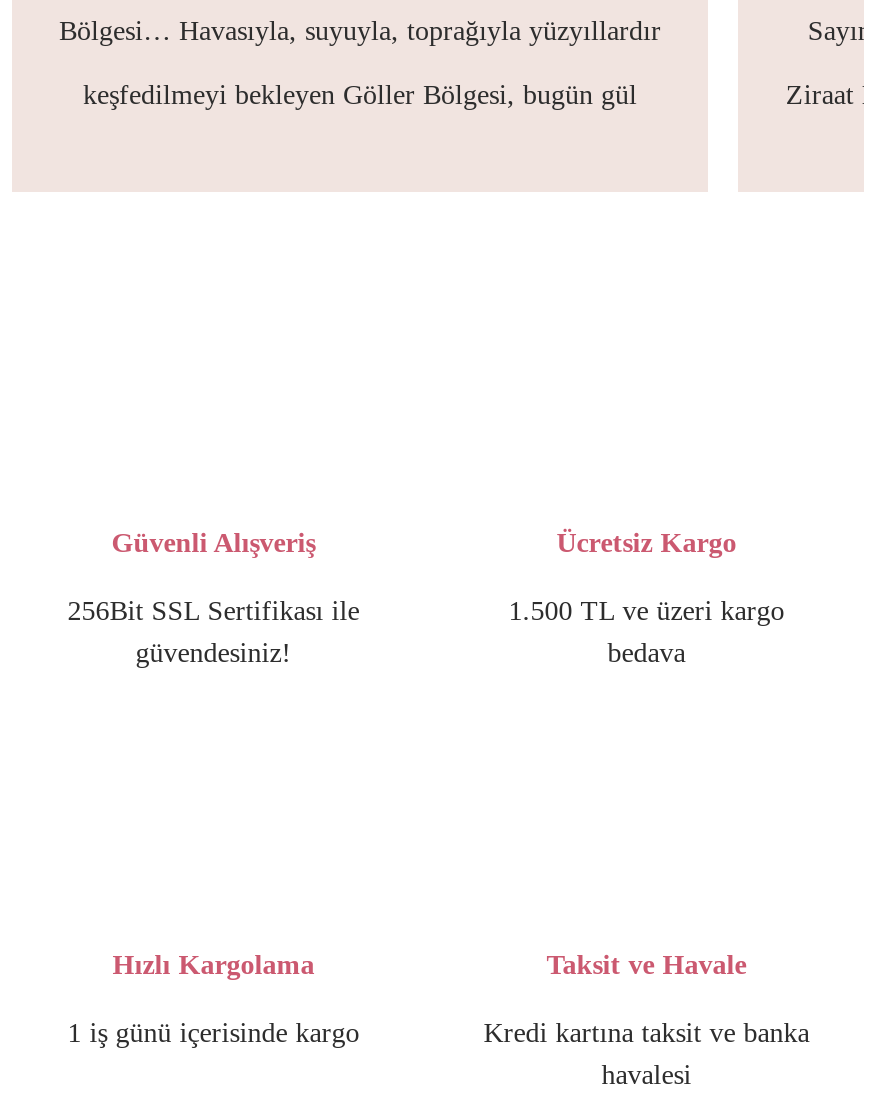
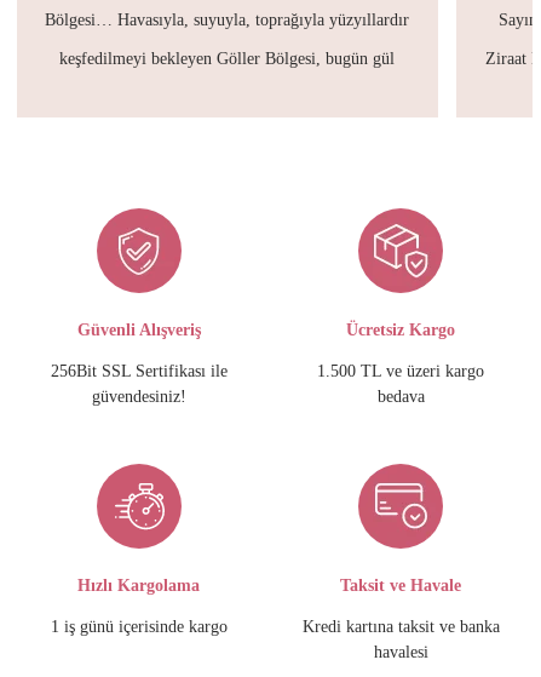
none -> [96,207,183,294] [image]
none -> [357,207,444,294] [image]
none -> [96,463,183,550] [image]
none -> [357,463,444,550] [image]

